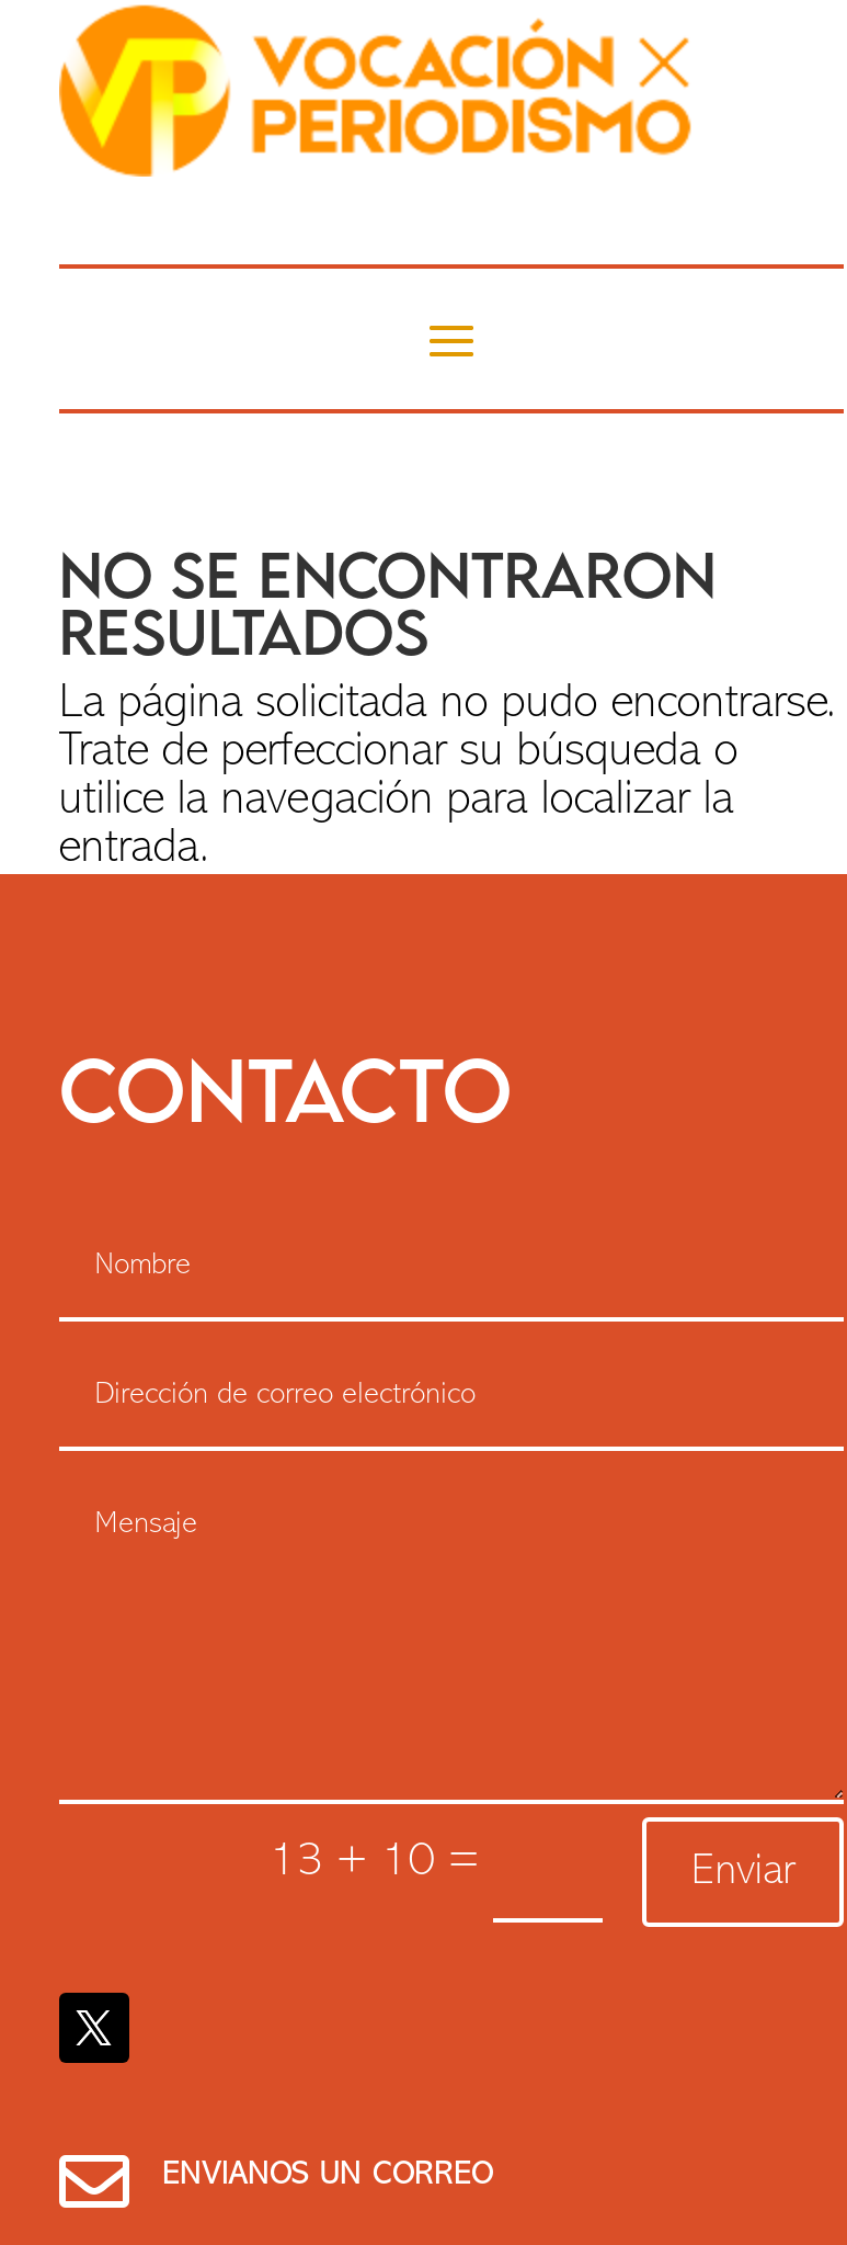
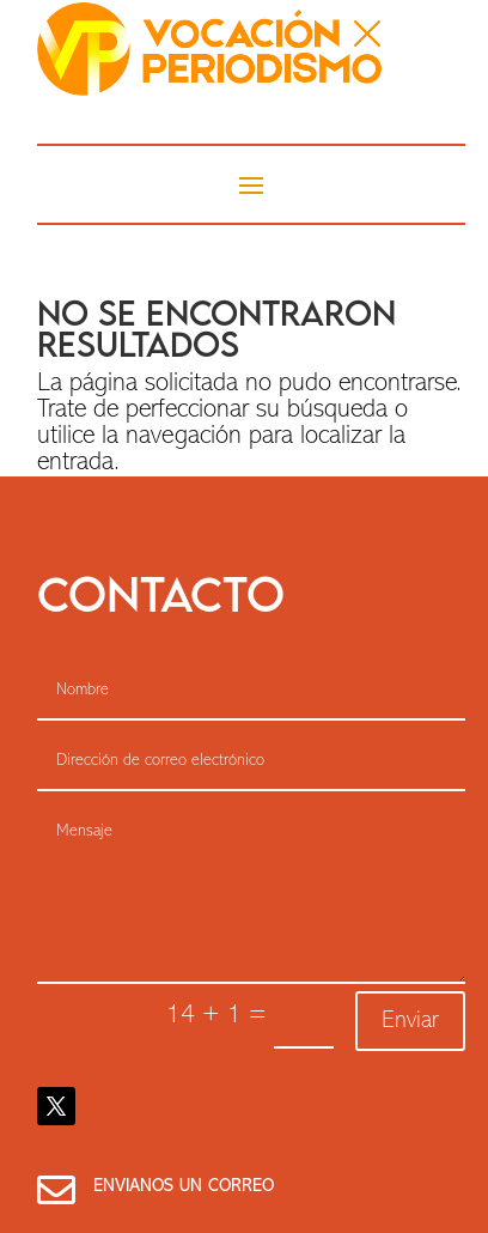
[270,1840,494,1885] 13 + 10 = -> [166,1004,274,1028] 14 + 1 =

